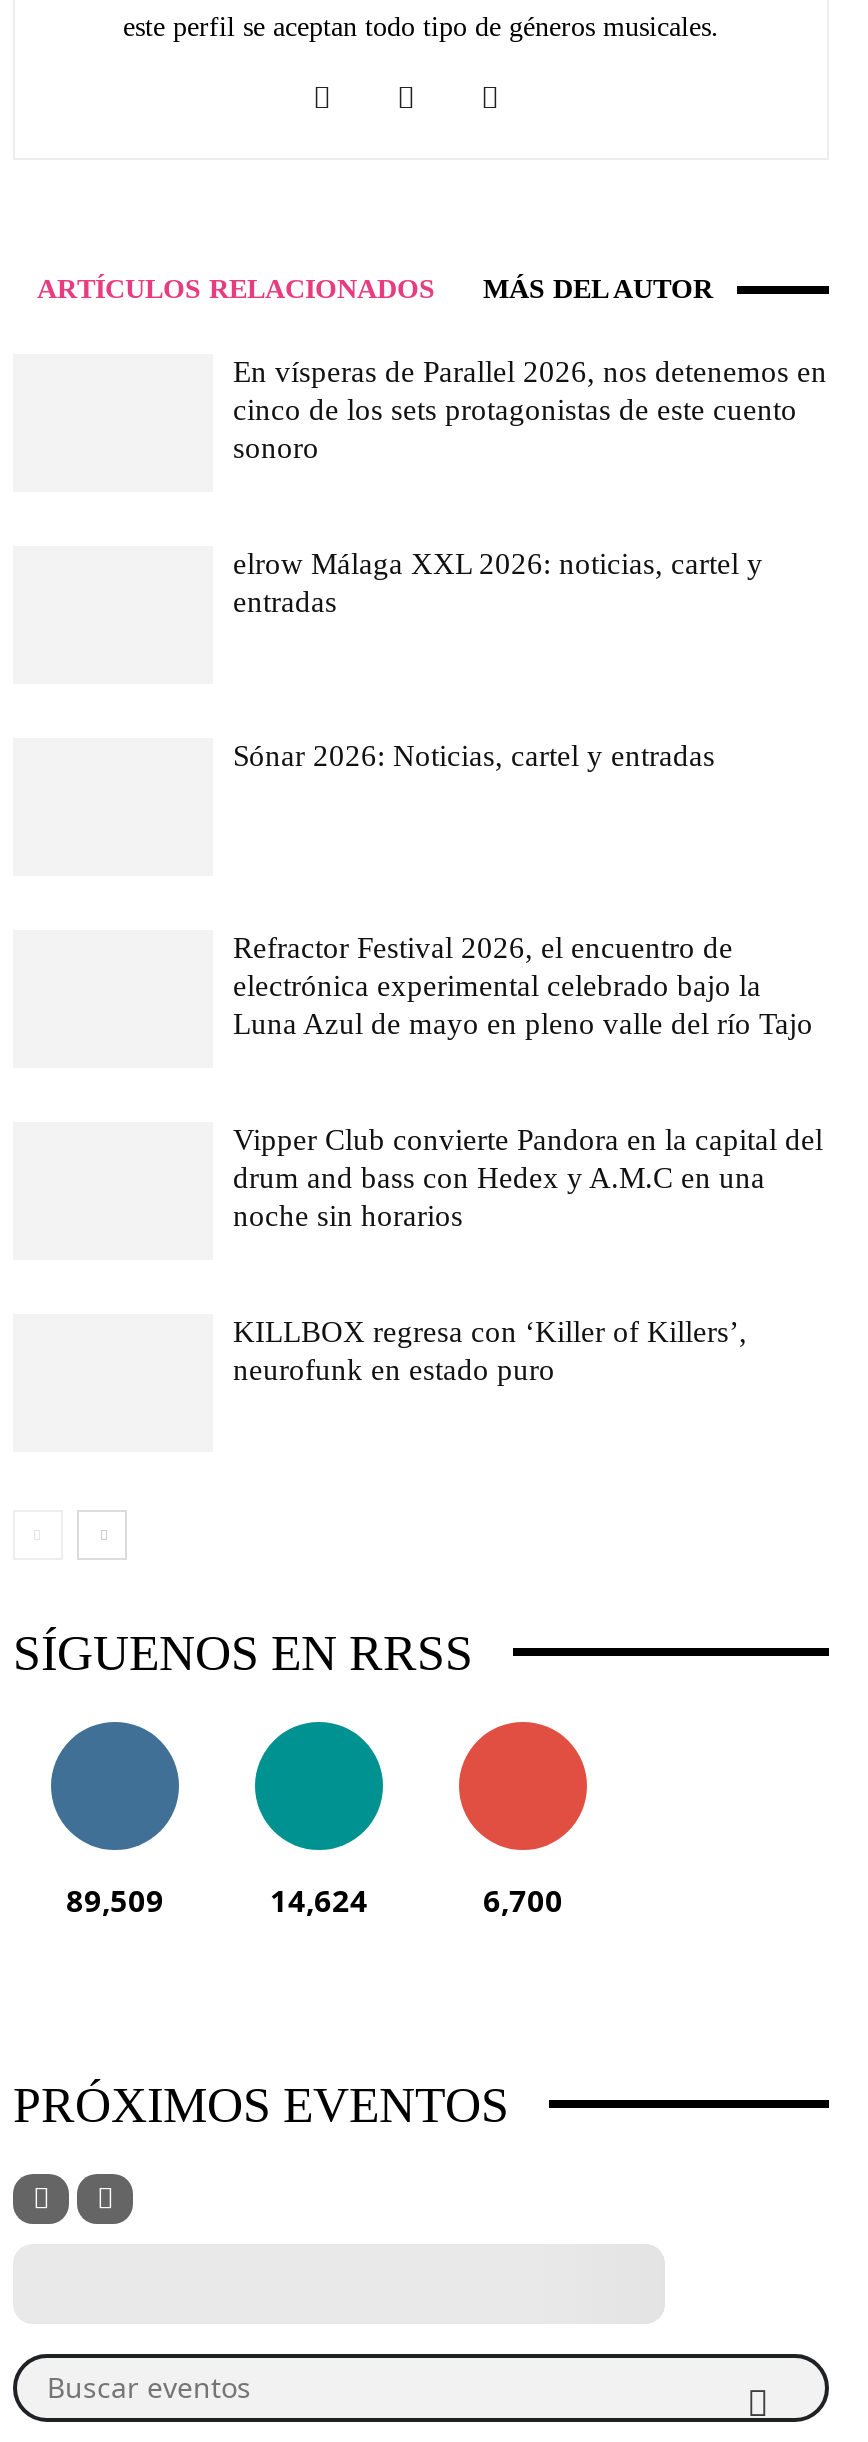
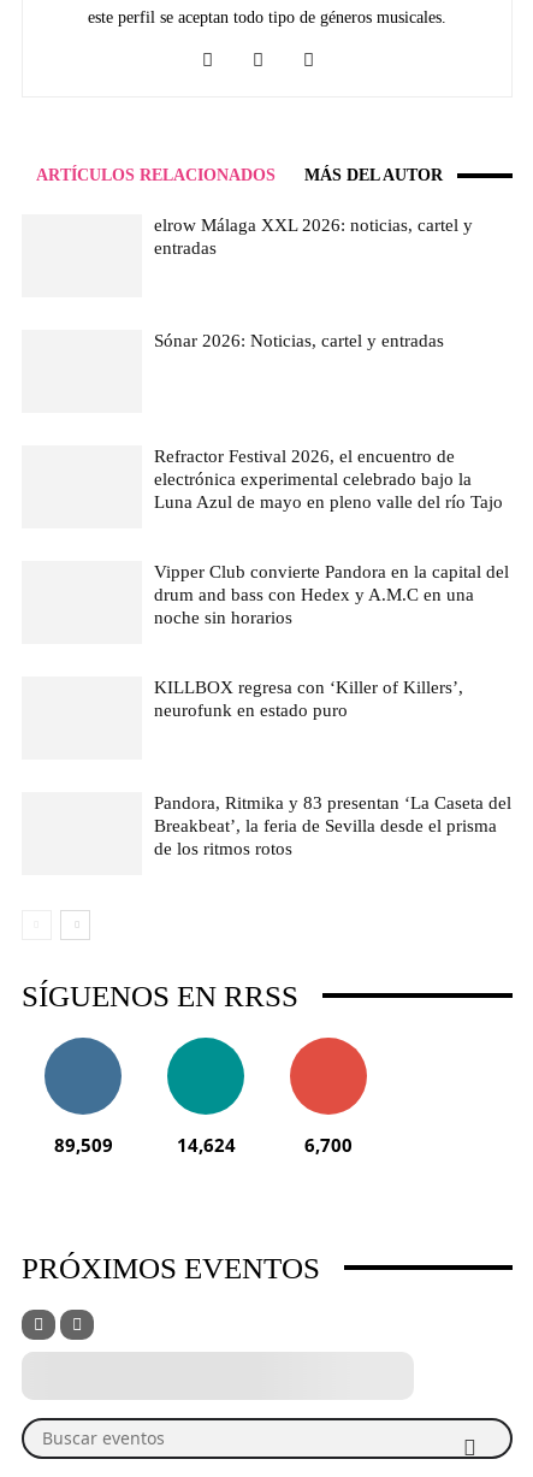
[233,356,827,464] En vísperas de Parallel 2026, nos detenemos en | cinco de los sets protagonistas de este cuento | sonoro -> none
moved [233,548,823,1386] -> [154,215,509,720]: elrow Málaga XXL 2026: noticias, cartel y | entradas | Sónar 2026: Noticias, cartel y entradas | ... | KILLBOX regresa con ‘Killer of Killers’, | neurofunk en estado puro
none -> [154,793,511,858] Pandora, Ritmika y 83 presentan ‘La Caseta del | Breakbeat’, la feria de Sevilla desde el prisma | de los ritmos rotos

